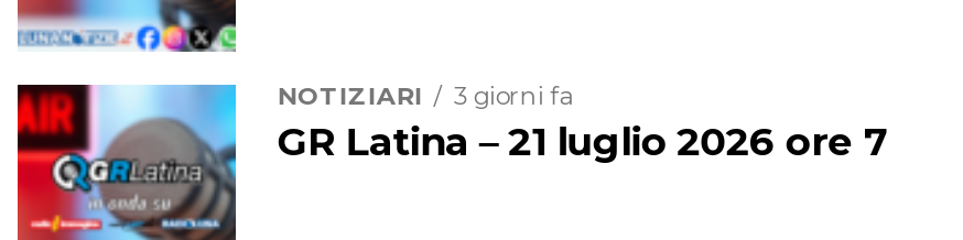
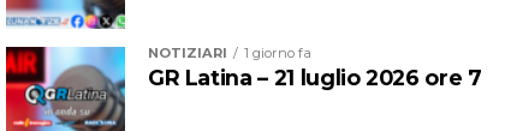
[277,81,575,111] NOTIZIARI 3 giorni fa -> [148,44,311,61] NOTIZIARI 1 giorno fa

